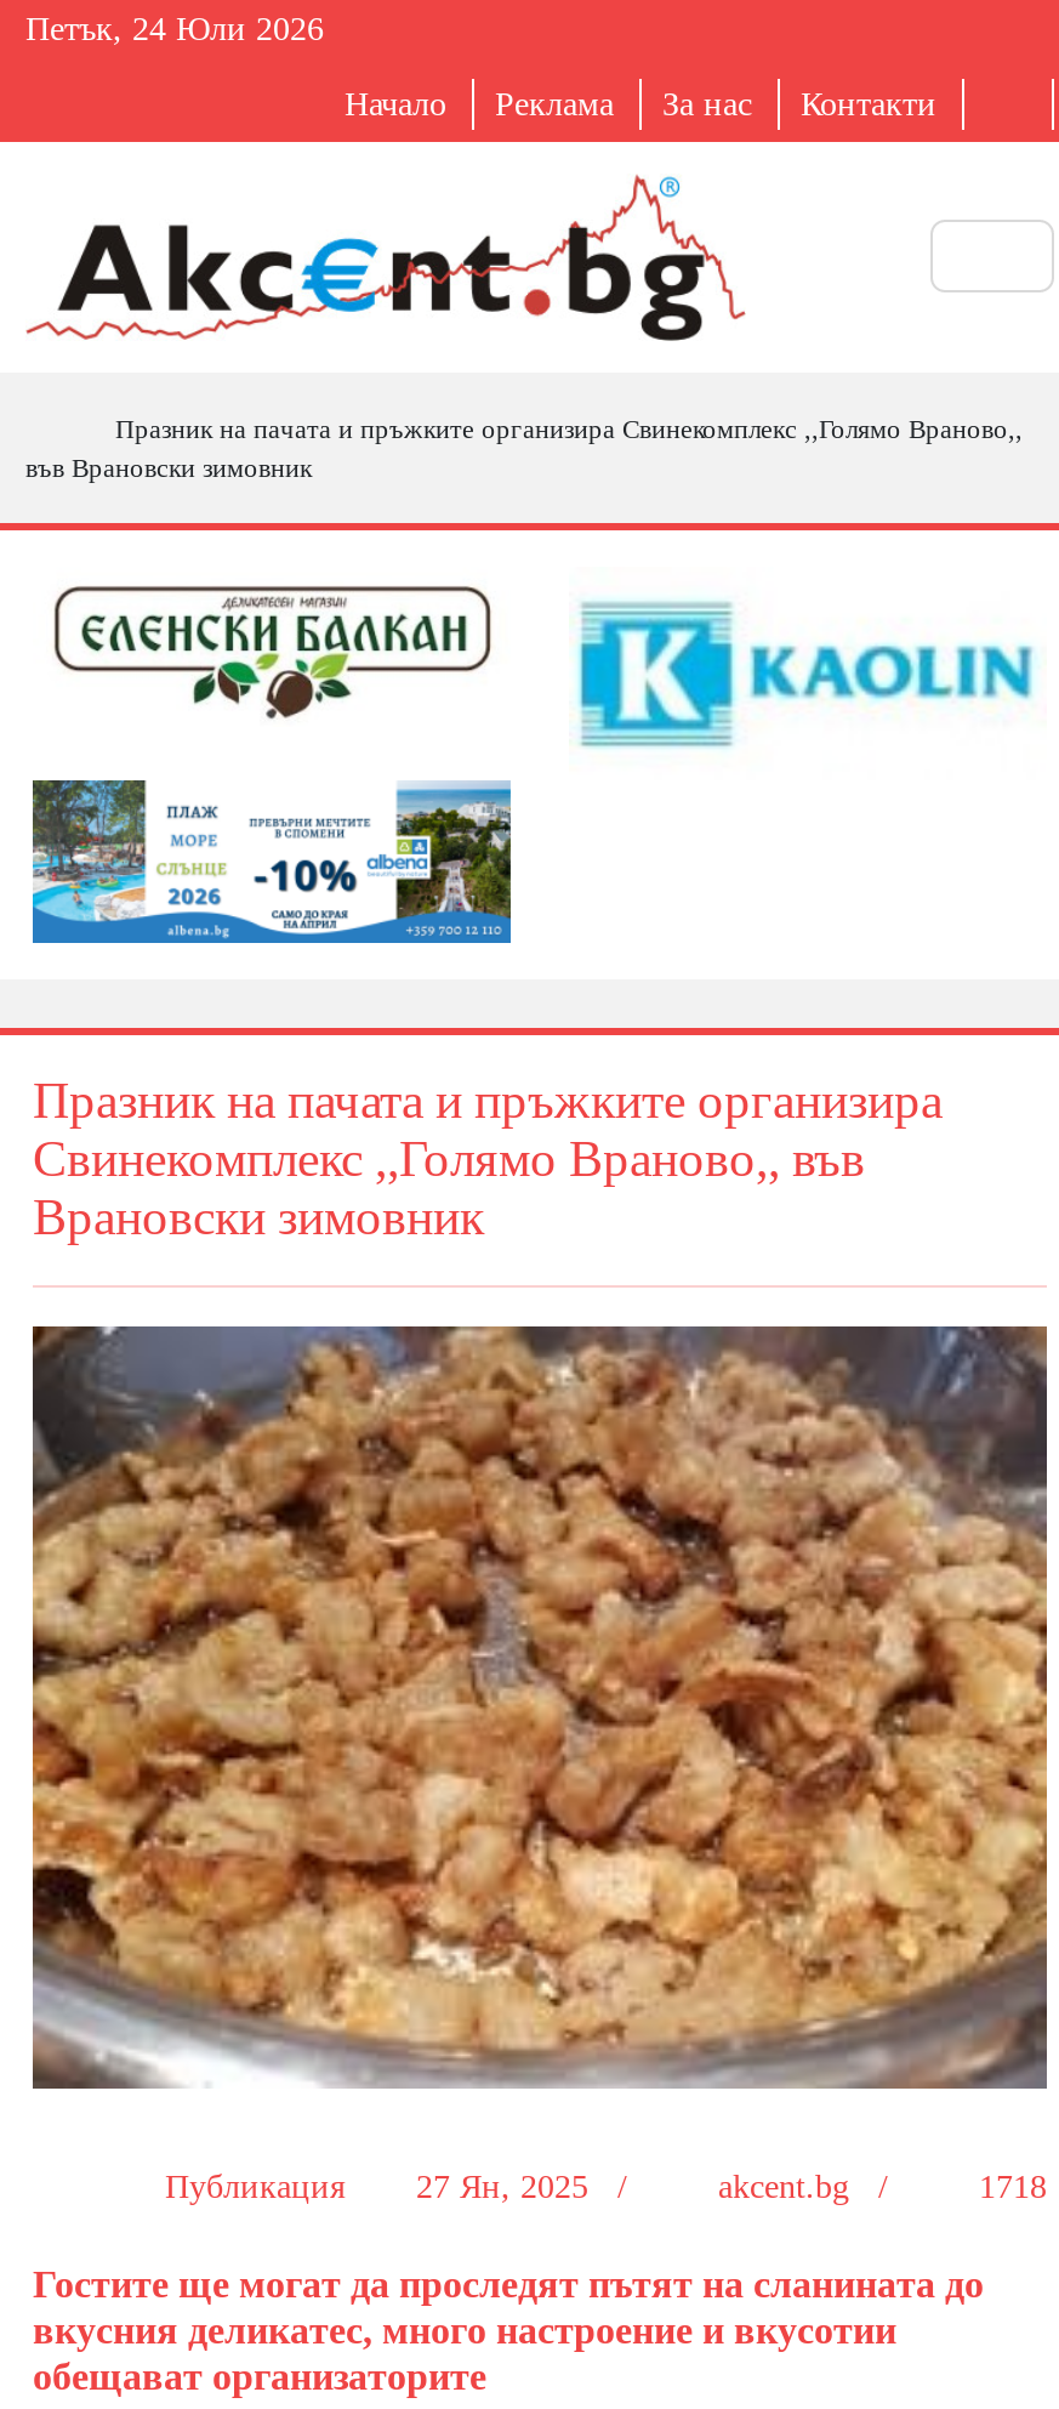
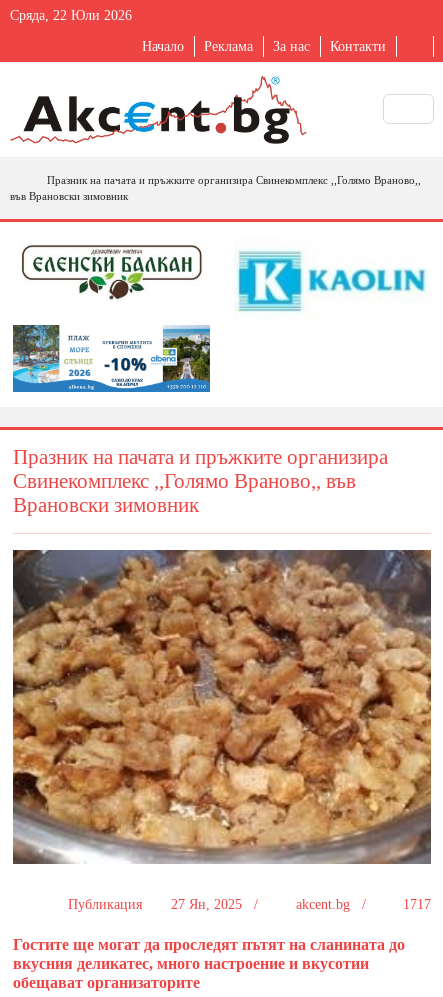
[25,11,324,47] Петък, 24 Юли 2026 -> [10,8,132,23] Сряда, 22 Юли 2026
[165,2167,1047,2204] Публикация 27 Ян, 2025 / akcent.bg / 1718 -> [67,896,431,911] Публикация 27 Ян, 2025 / akcent.bg / 1717

